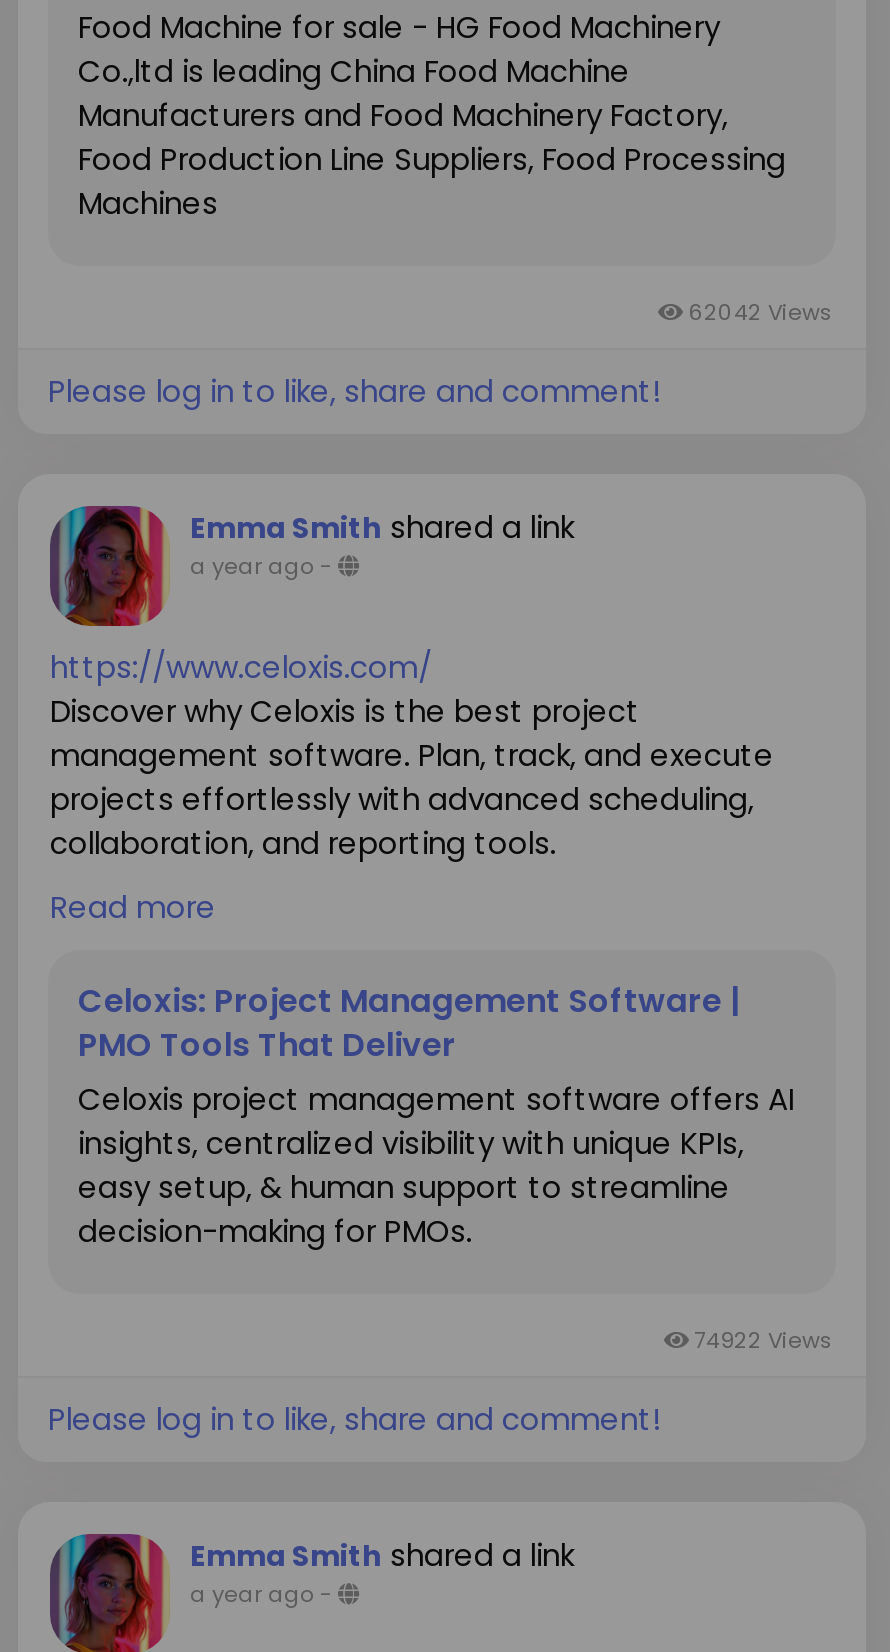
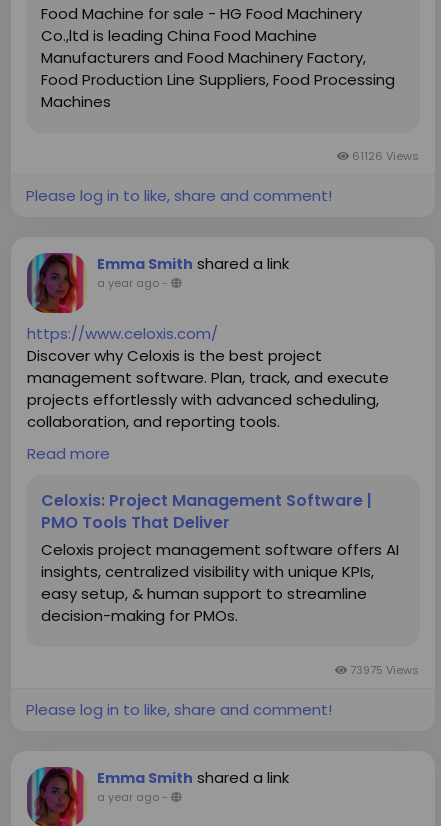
[682,296,834,328] 62042 Views -> [349,148,419,164] 61126 Views
[688,1324,834,1356] 74922 Views -> [347,662,419,678] 73975 Views

